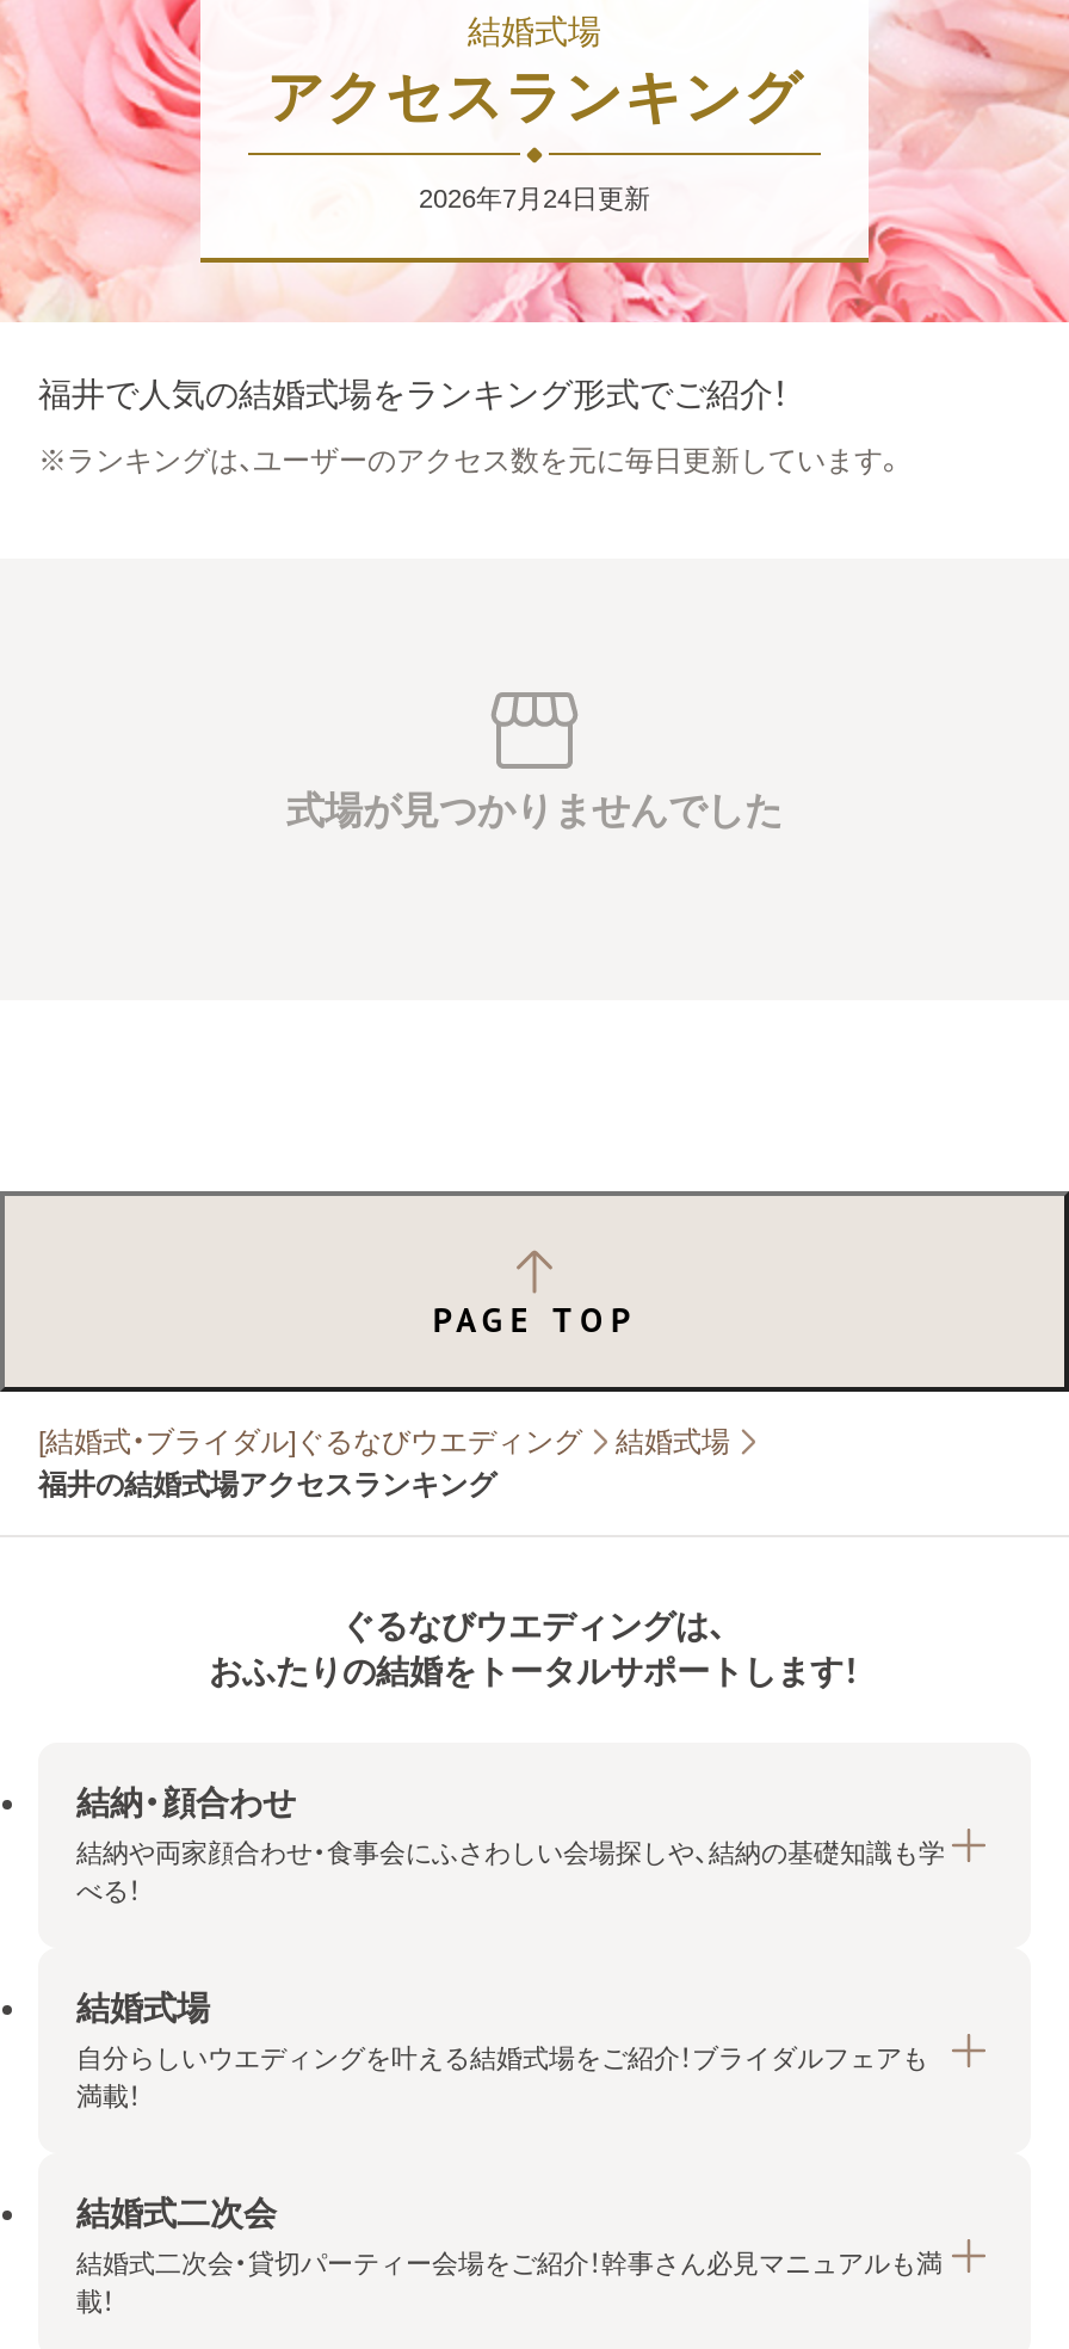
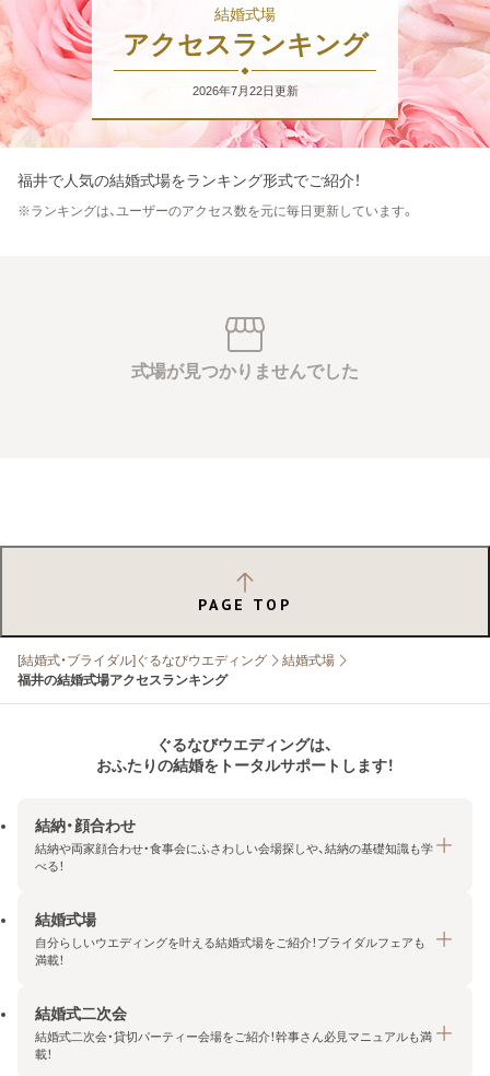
[419,183,650,211] 2026年7月24日更新 -> [192,84,298,97] 2026年7月22日更新

